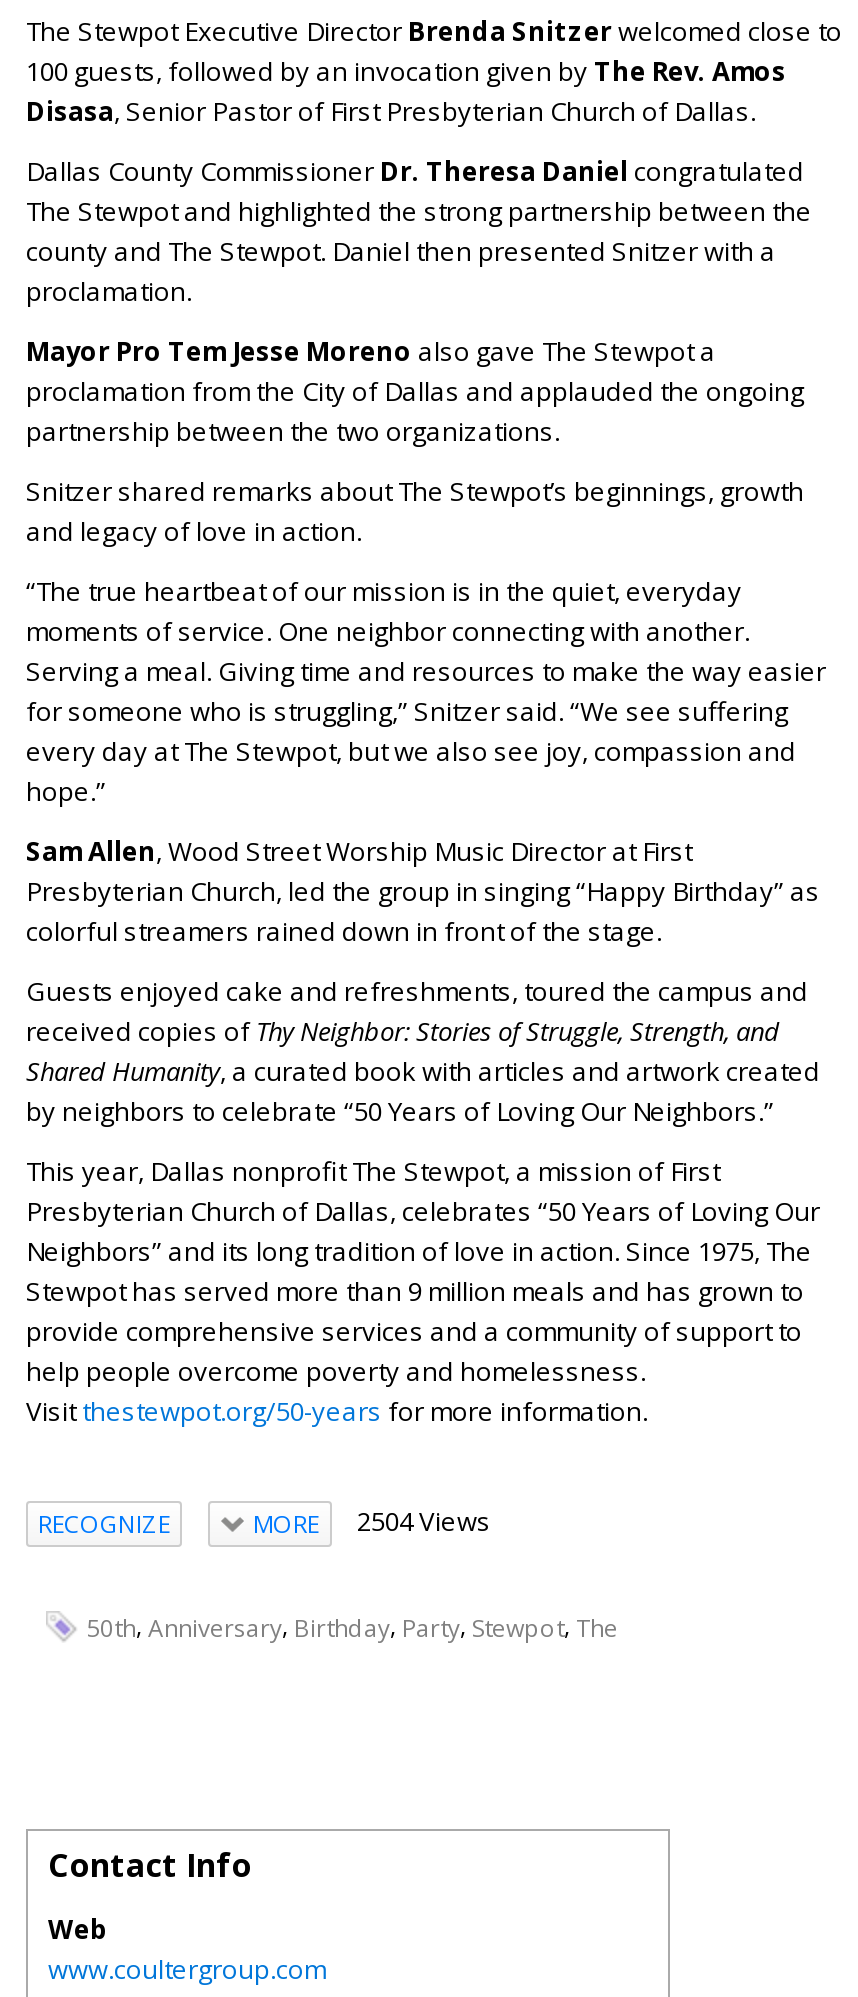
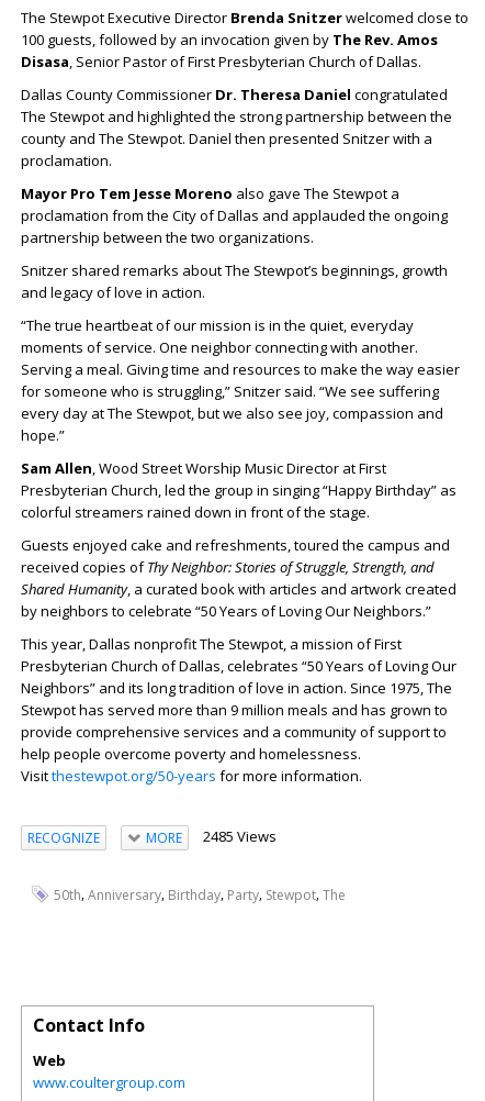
[253,1504,491,1542] MORE 2504 Views -> [145,827,276,848] MORE 2485 Views

